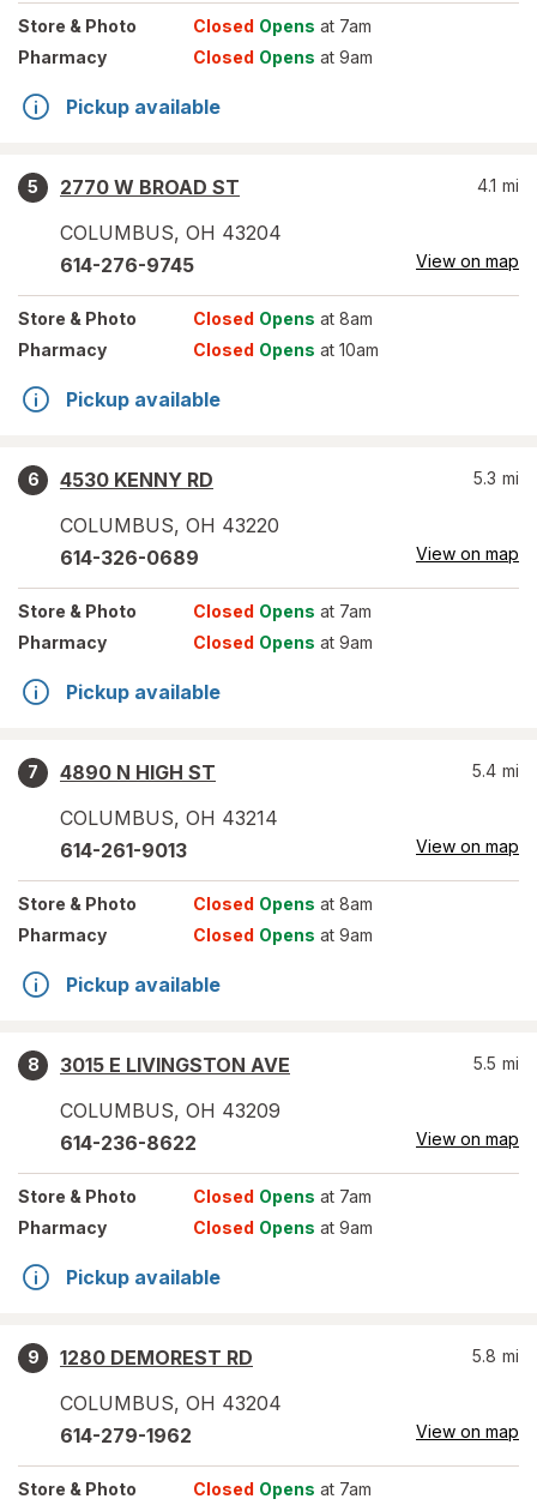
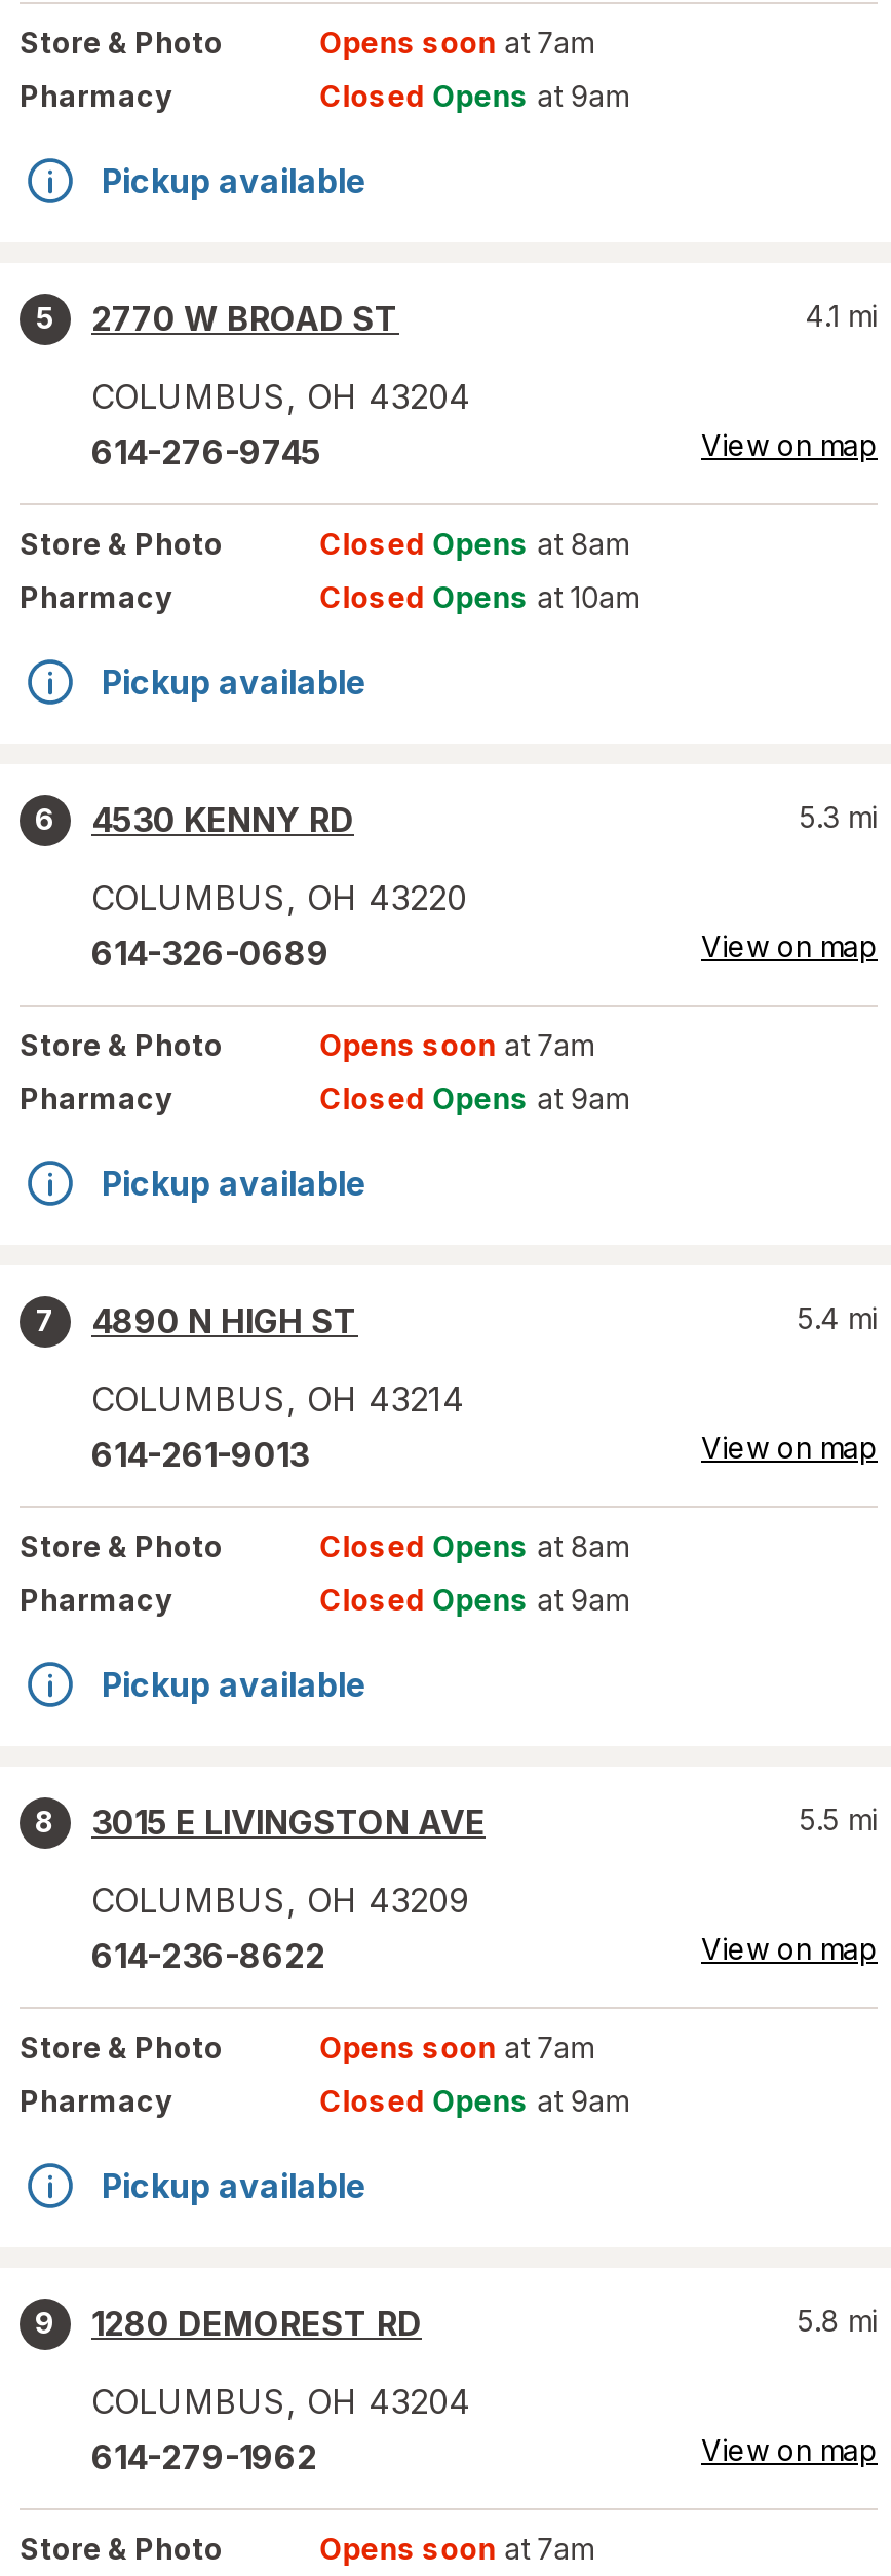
[193,16,372,36] Closed Opens at 7am -> [320,25,593,60] Opens soon at 7am
[193,601,372,621] Closed Opens at 7am -> [320,1027,593,1062] Opens soon at 7am
[193,1186,372,1206] Closed Opens at 7am -> [320,2030,593,2064] Opens soon at 7am
[193,1479,372,1499] Closed Opens at 7am -> [320,2531,593,2566] Opens soon at 7am

